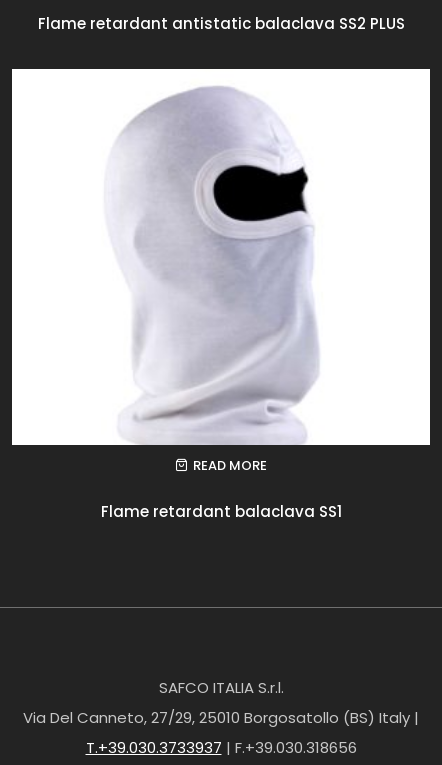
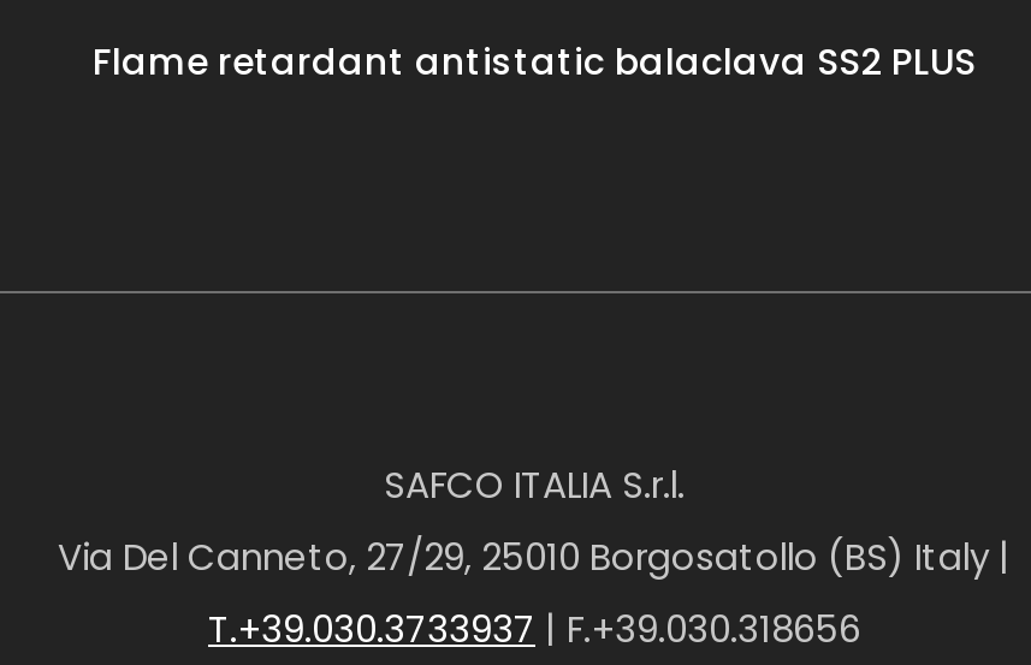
[11,68,431,522] [image] | READ MORE | Flame retardant balaclava SS1 -> none

